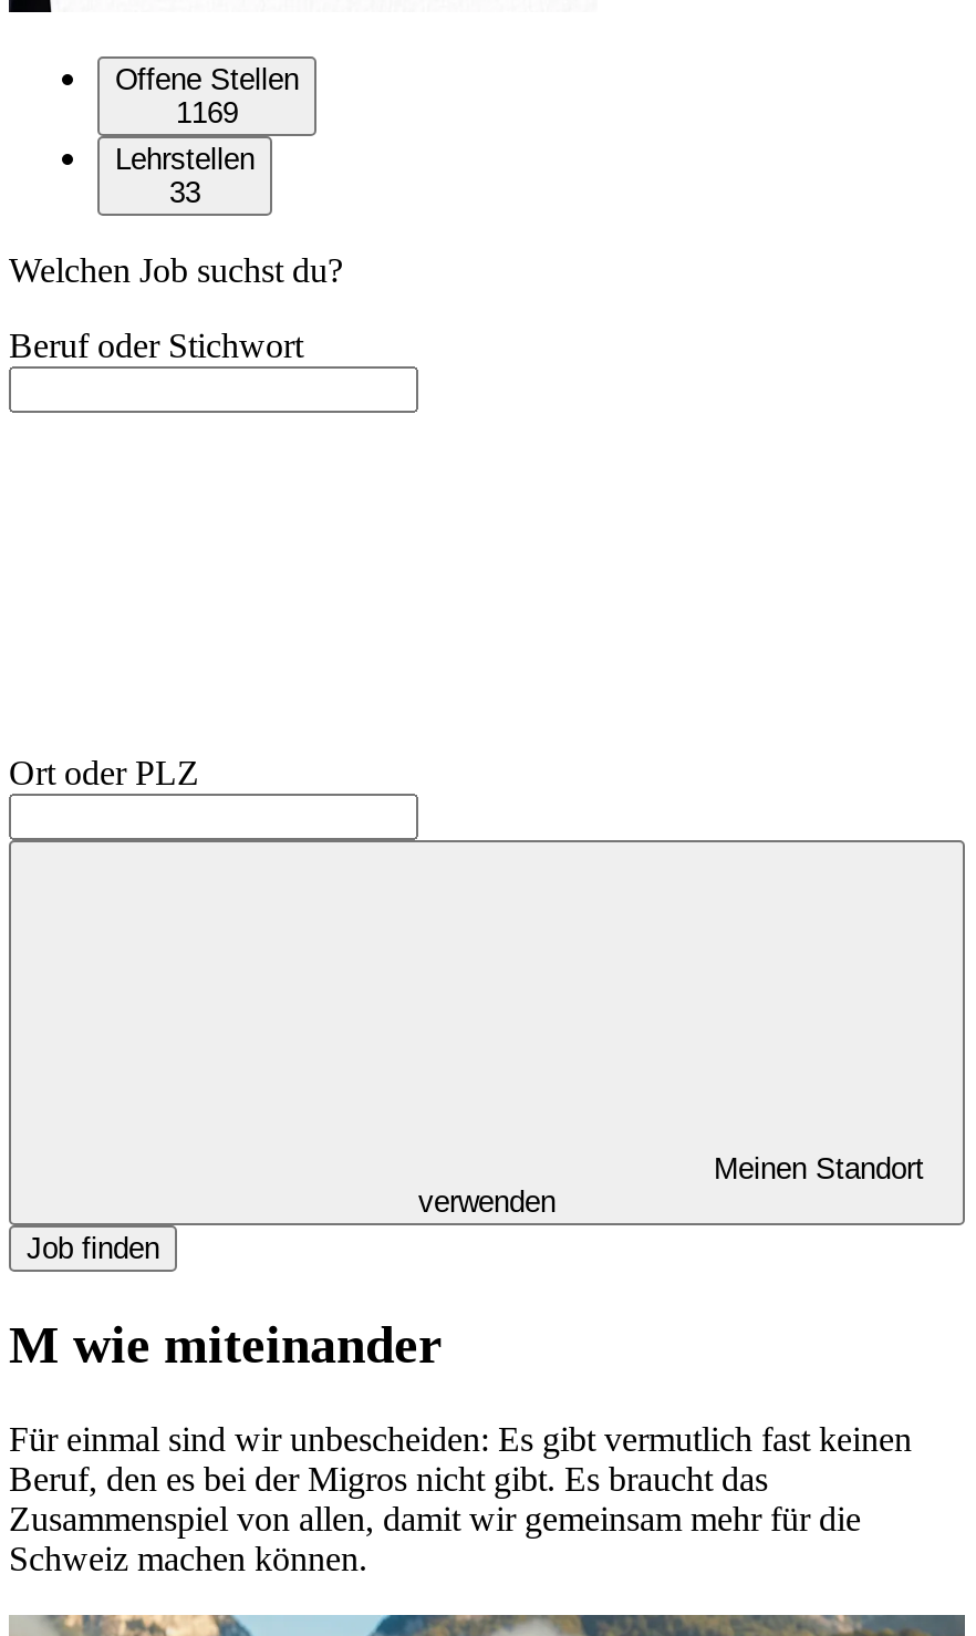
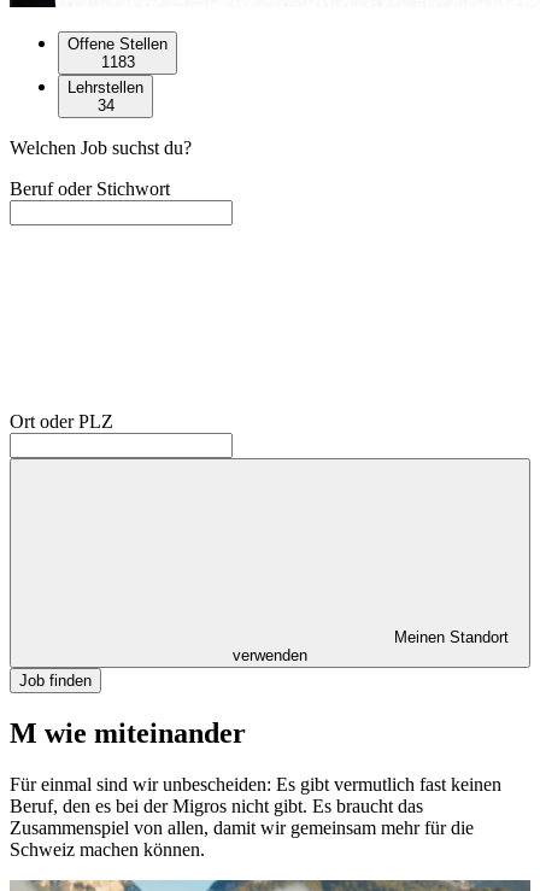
[176,97,238,130] 1169 -> [101,53,134,71] 1183
[169,177,200,210] 33 -> [97,96,114,114] 34

